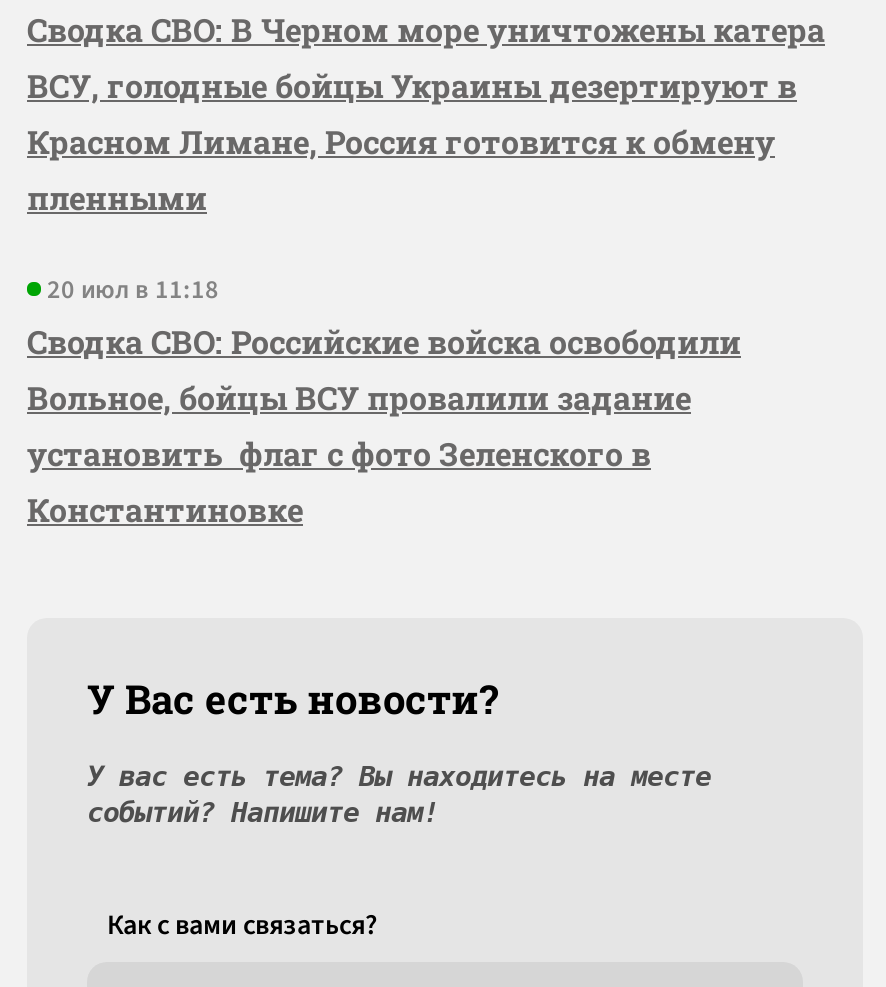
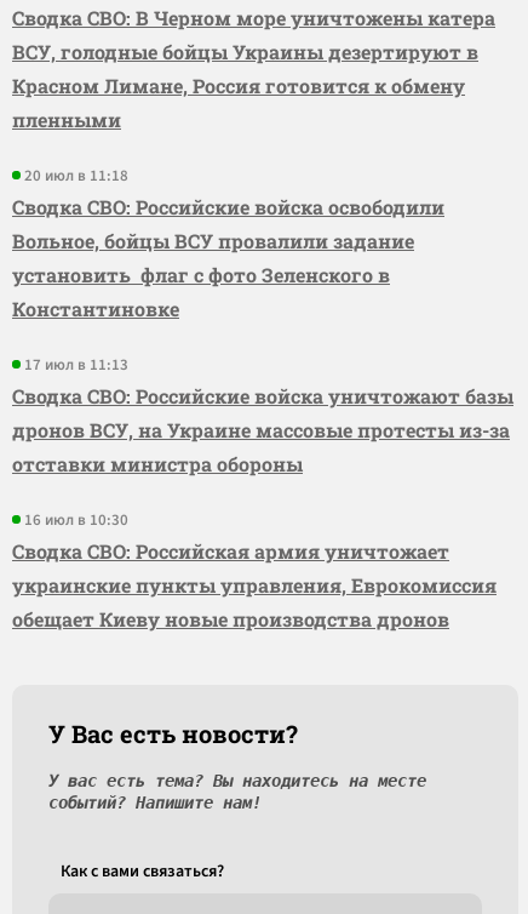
none -> [12,354,513,632] 17 июл в 11:13 | Сводка СВО: Российские войска уничтожают базы | дронов ВСУ, на Украине массовые протесты из-за | отставки министра обороны | 16 июл в 10:30 | Сводка СВО: Российская армия уничтожает | украинские пункты управления, Еврокомиссия | обещает Киеву новые производства дронов

